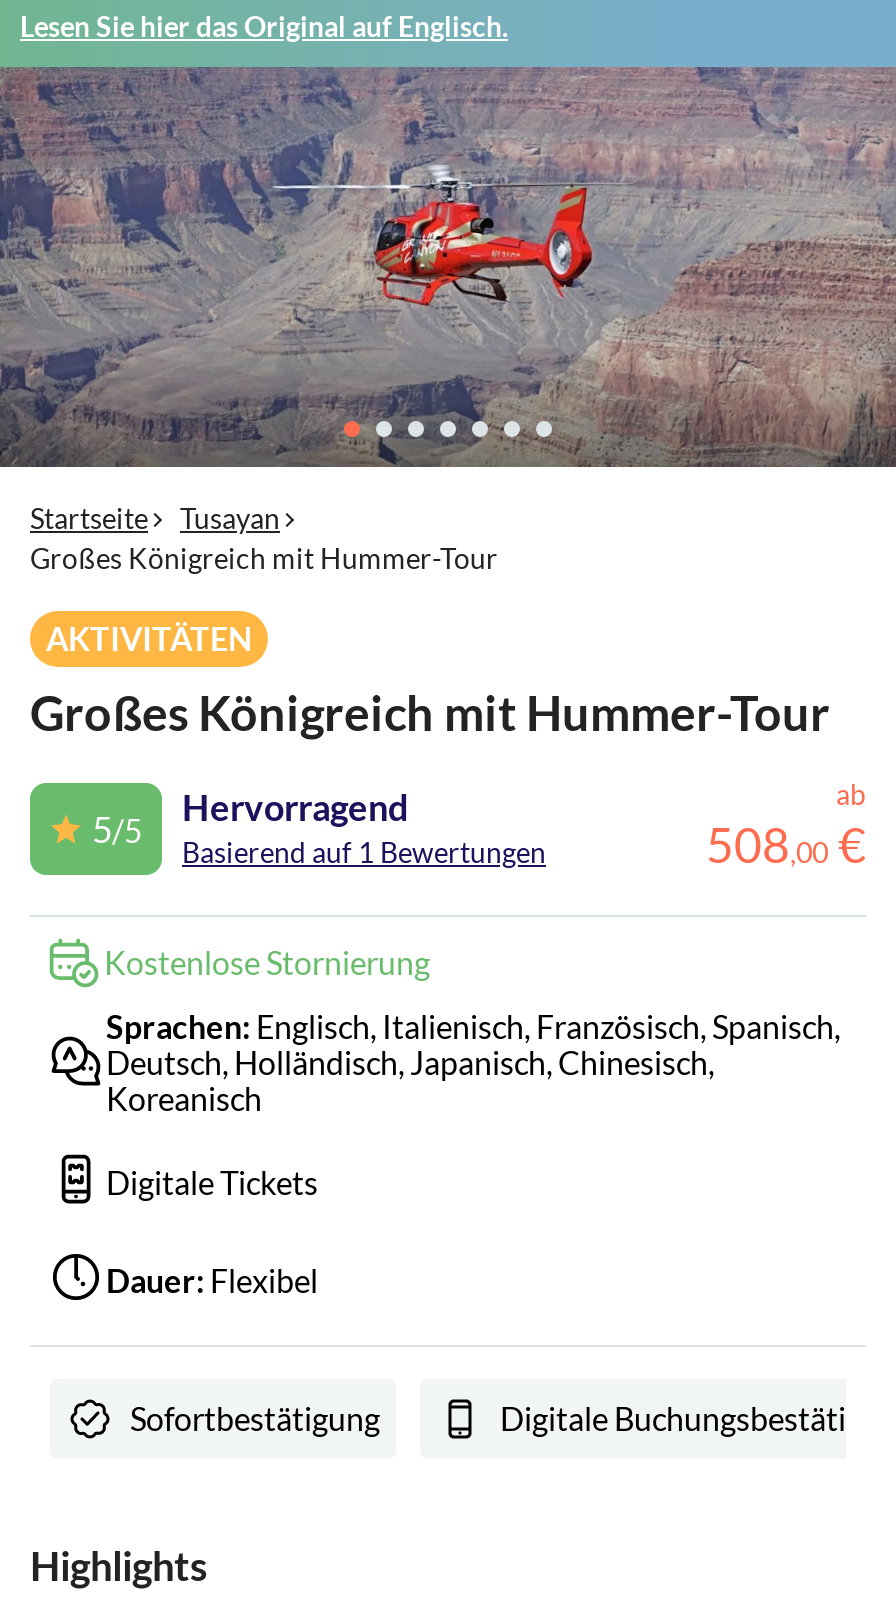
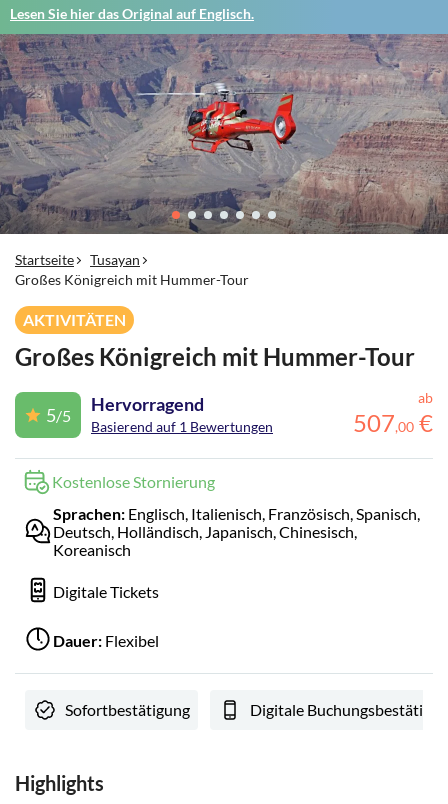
[706,816,866,874] 508,00 € -> [353,408,433,437] 507,00 €

